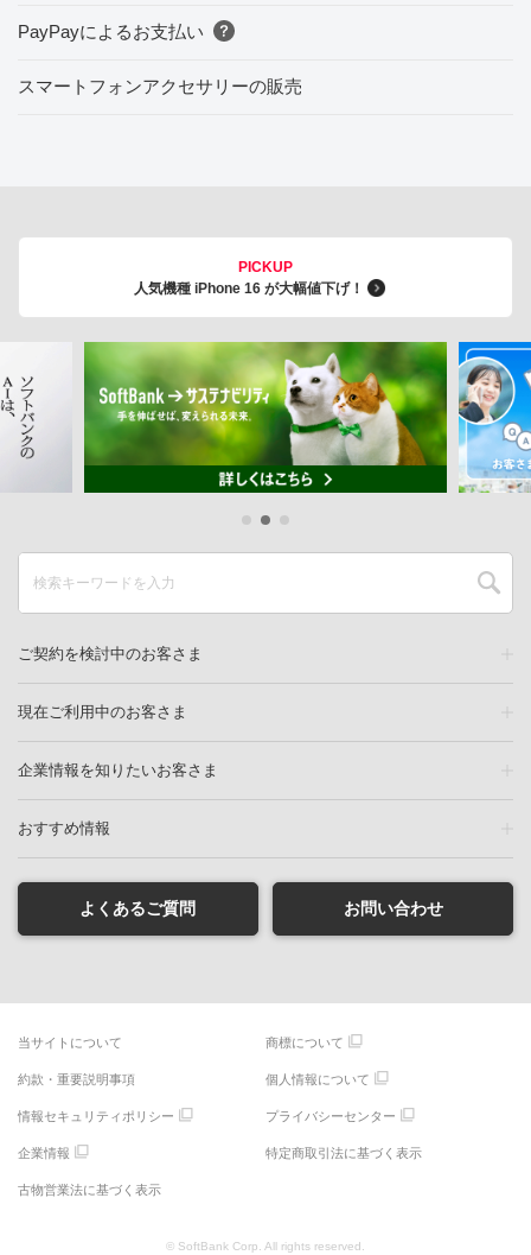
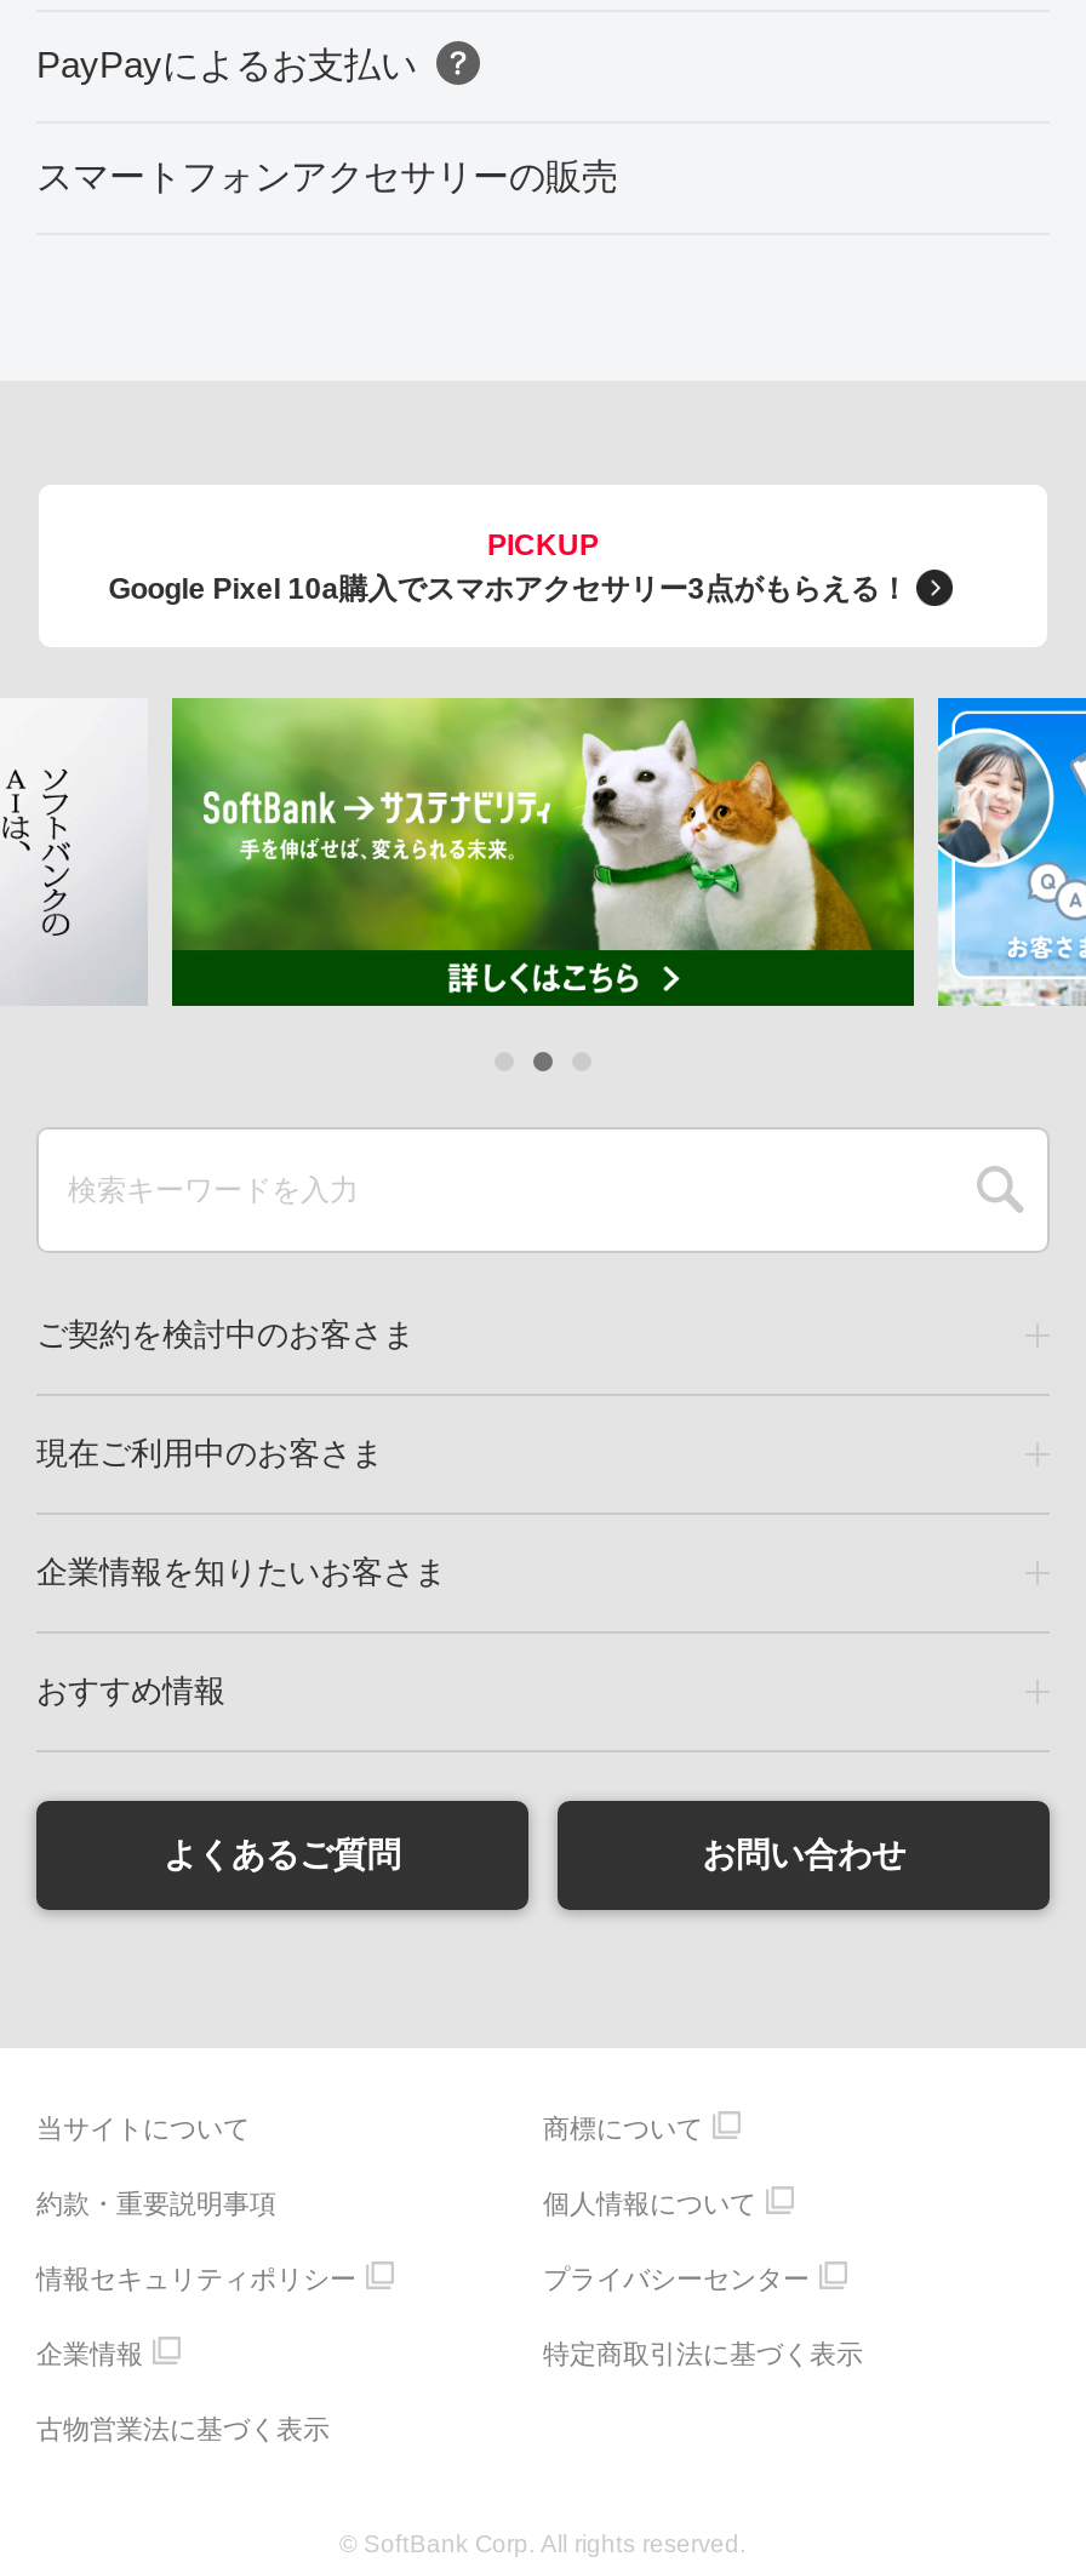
[134,281,367,297] 人気機種 iPhone 16 が大幅値下げ！ -> [108,573,916,607] Google Pixel 10a購入でスマホアクセサリー3点がもらえる！

